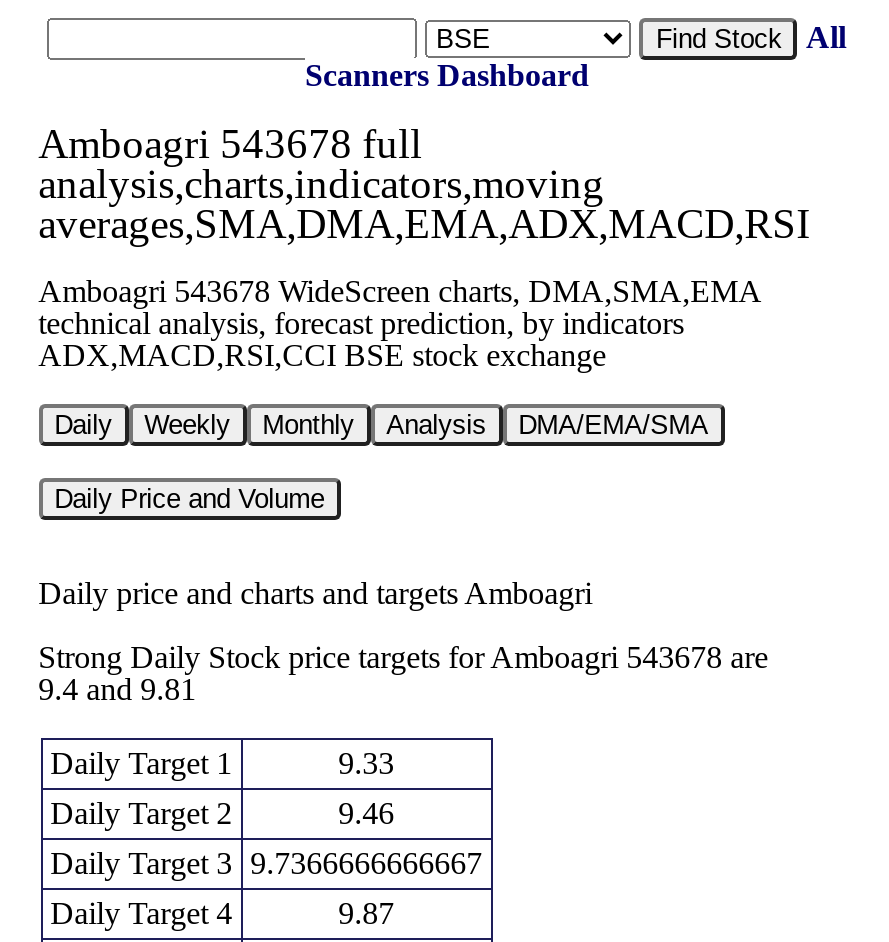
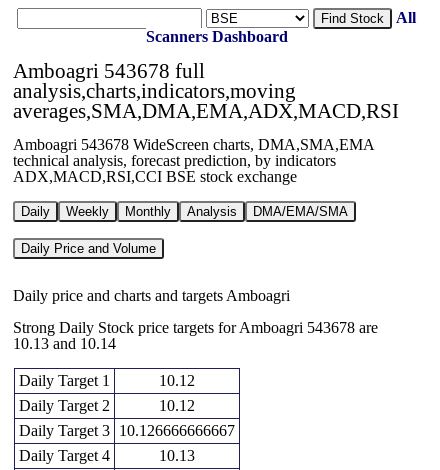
[38,672,196,706] 9.4 and 9.81 -> [13,335,116,352] 10.13 and 10.14
[338,746,394,780] 9.33 -> [159,372,195,389] 10.12
[338,796,394,830] 9.46 -> [159,397,195,414] 10.12
[50,846,482,880] Daily Target 3 9.7366666666667 -> [19,422,235,439] Daily Target 3 10.126666666667
[338,896,394,930] 9.87 -> [159,447,195,464] 10.13

